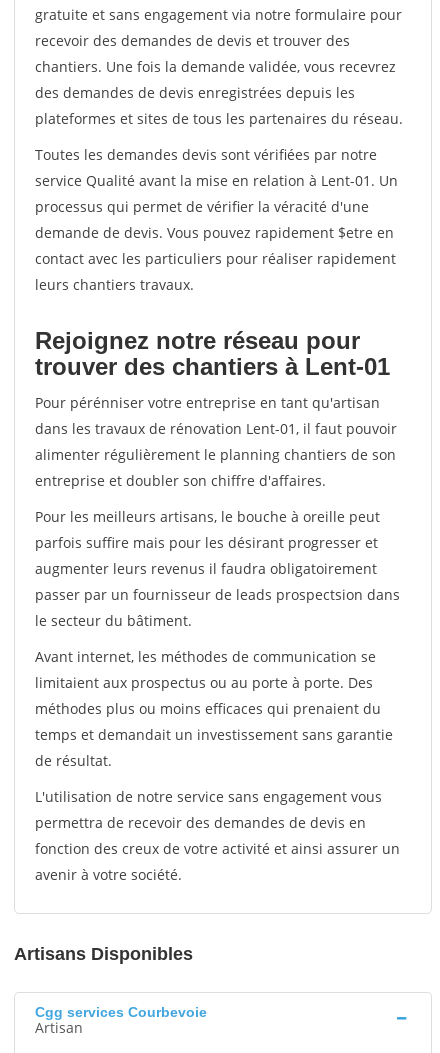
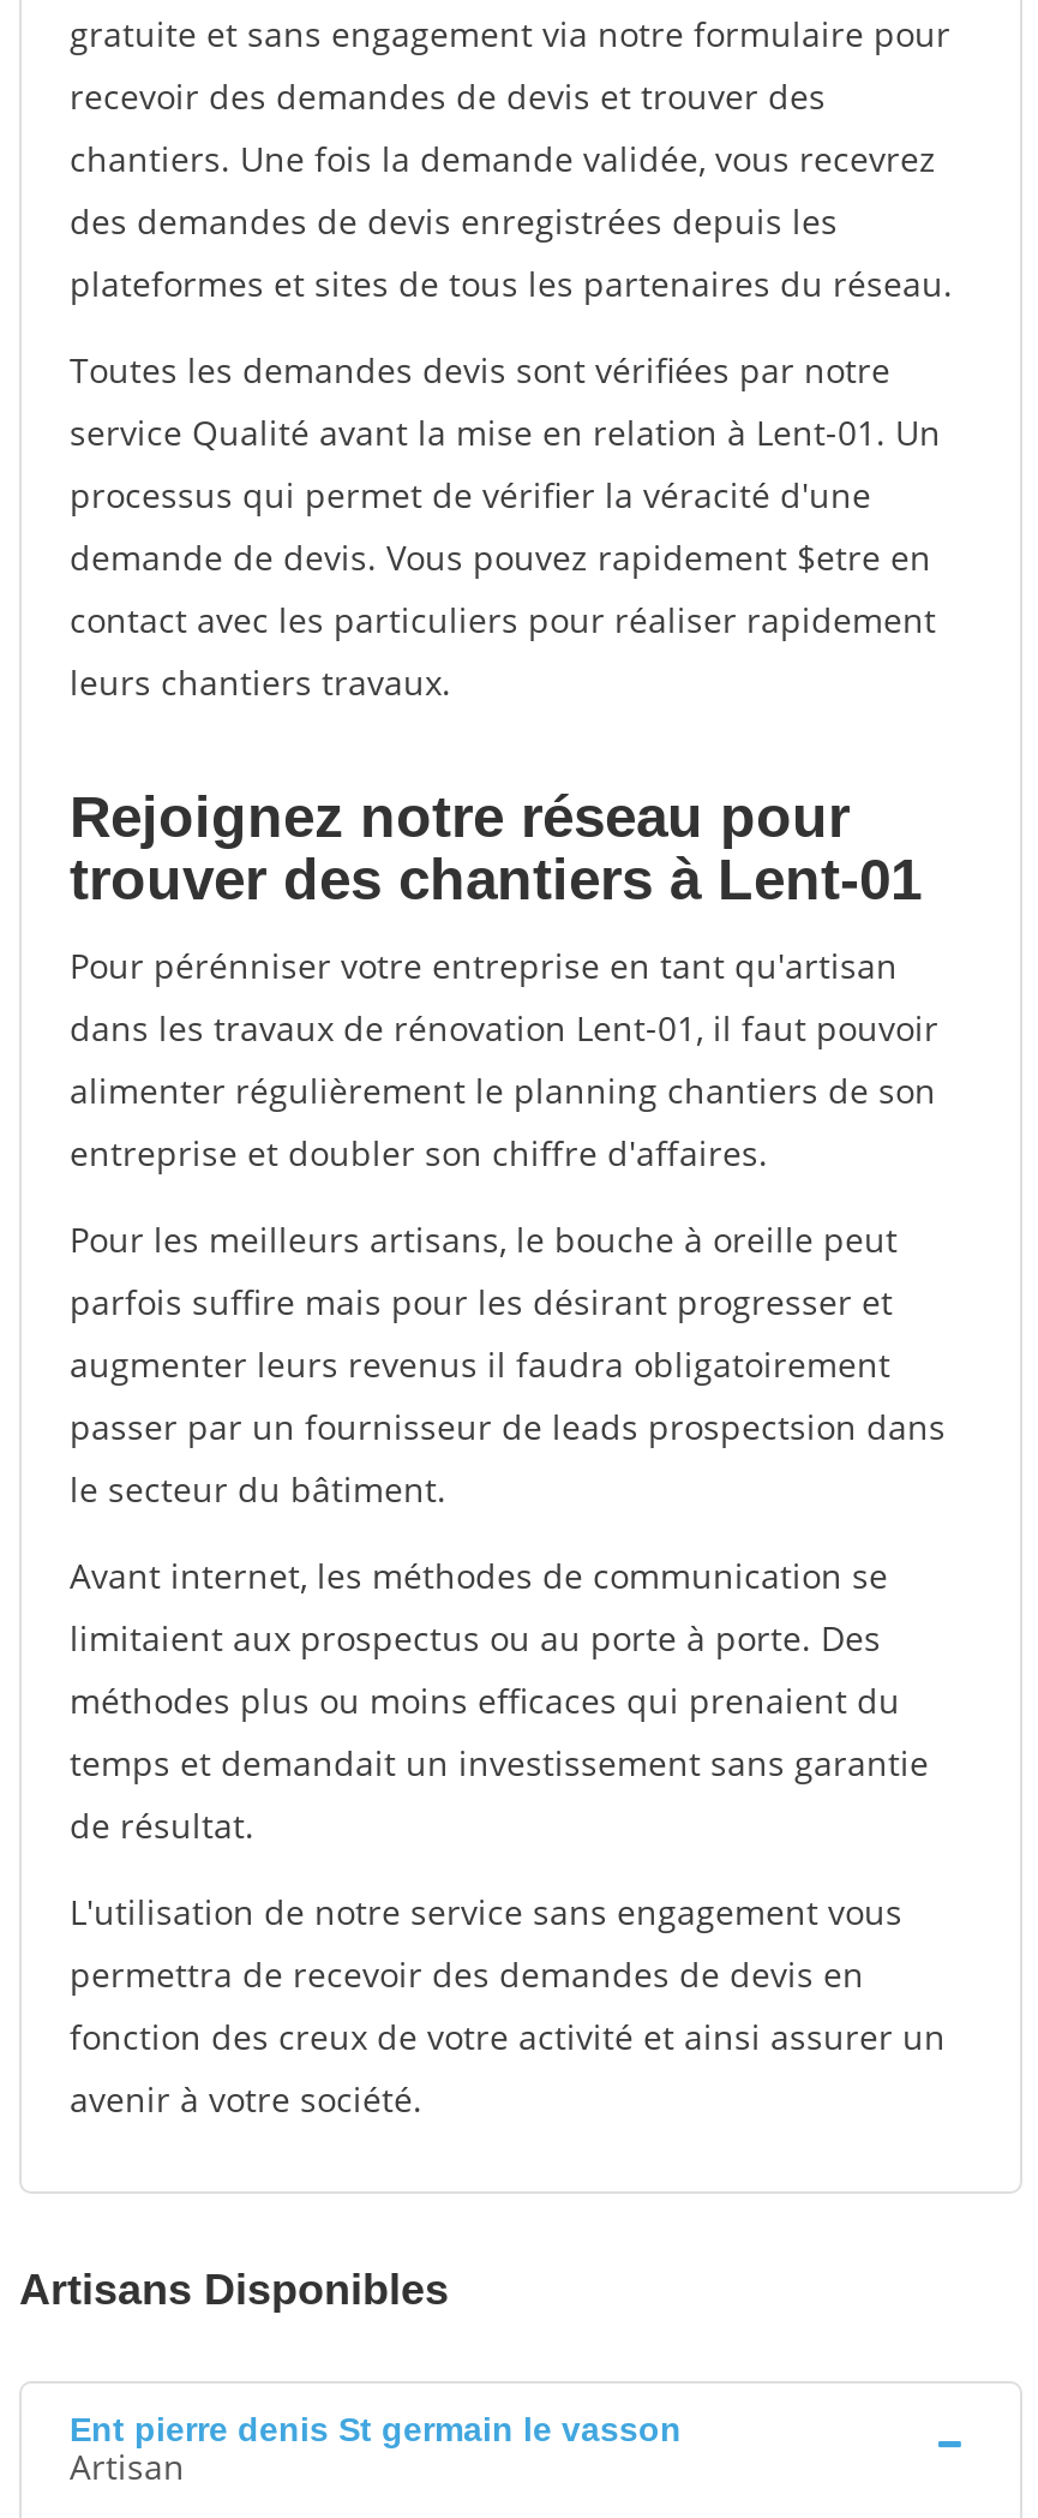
[35,1004,207,1020] Cgg services Courbevoie -> [70,2410,682,2448] Ent pierre denis St germain le vasson

